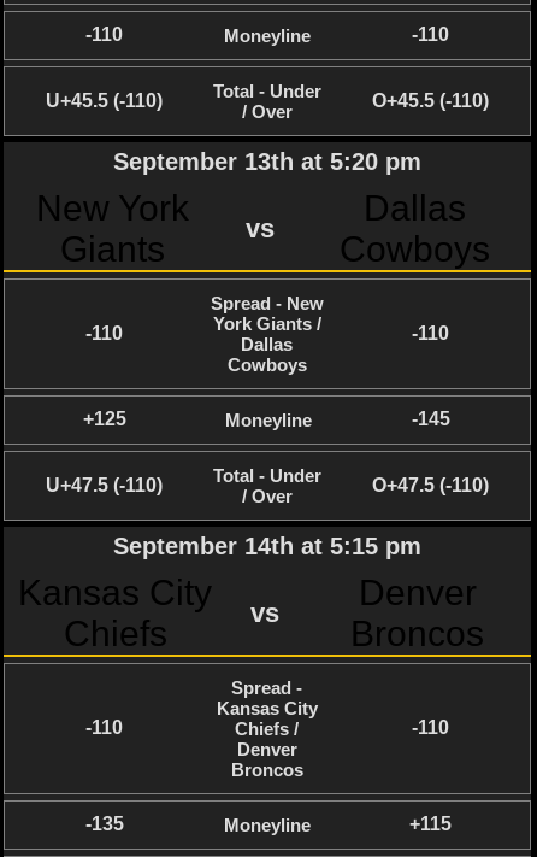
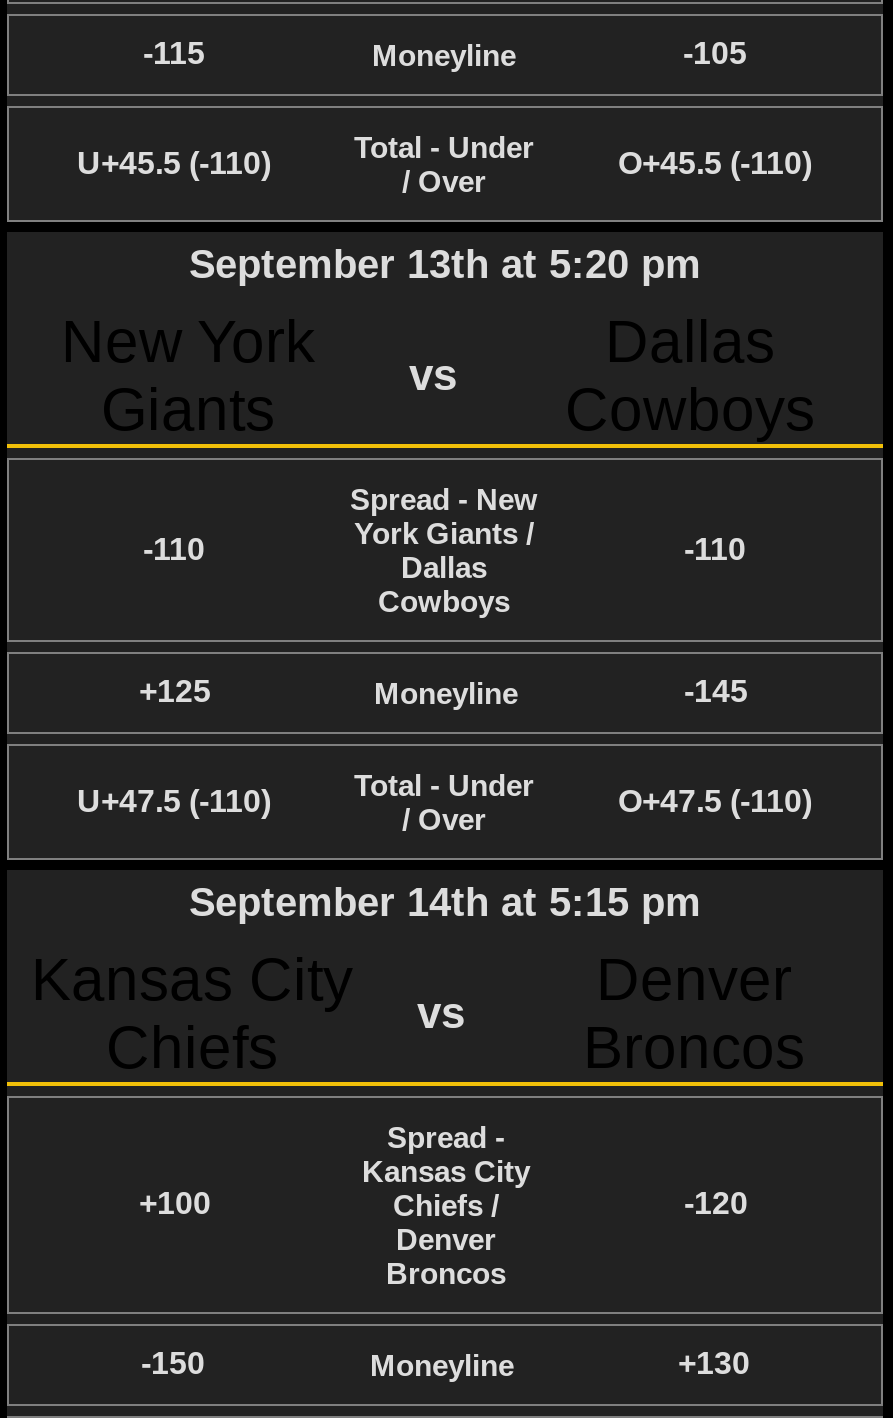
[85,25,123,45] -110 -> [143,37,205,71] -115
[411,25,449,45] -110 -> [683,37,747,71] -105
[85,718,123,738] -110 -> [139,1187,211,1221] +100
[411,718,449,738] -110 -> [684,1187,748,1221] -120
[85,814,123,835] -135 -> [141,1347,205,1381] -150
[409,814,451,835] +115 -> [678,1347,750,1381] +130

